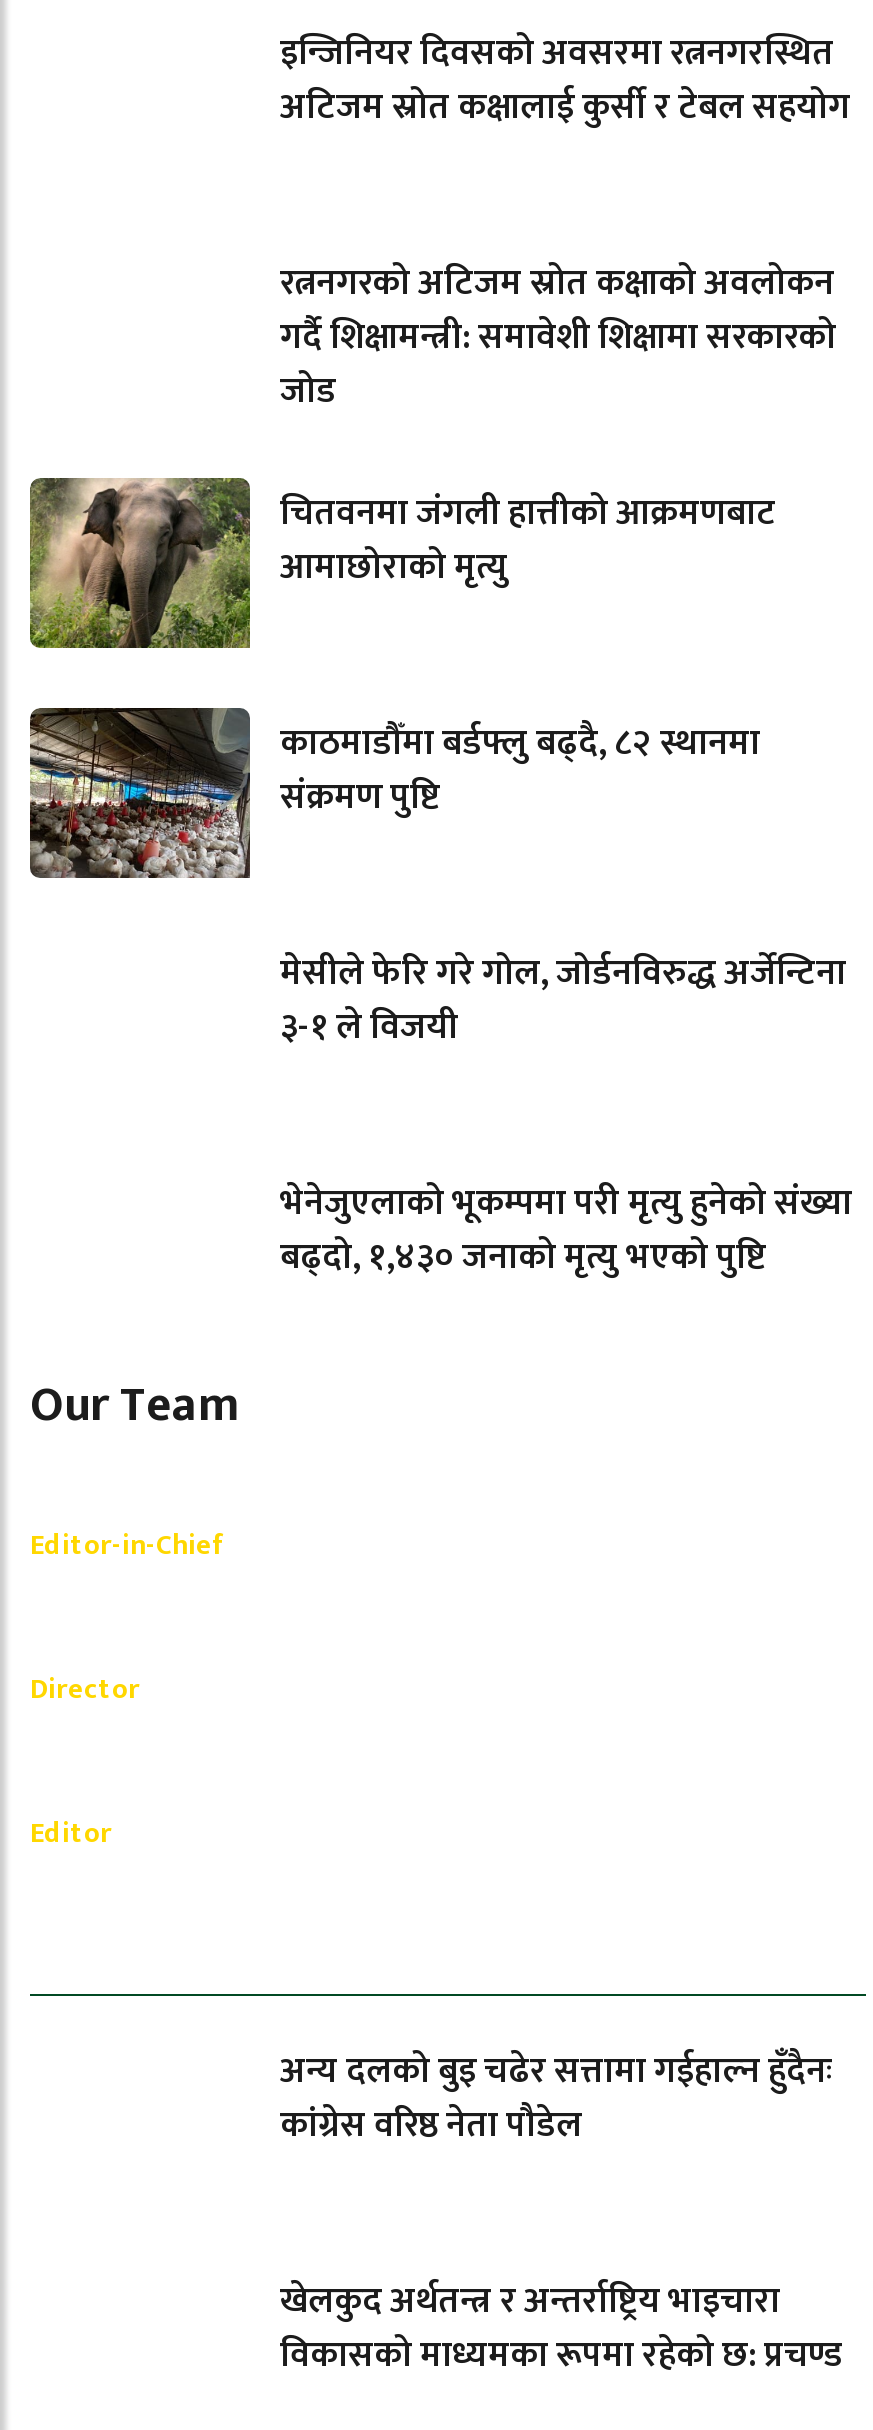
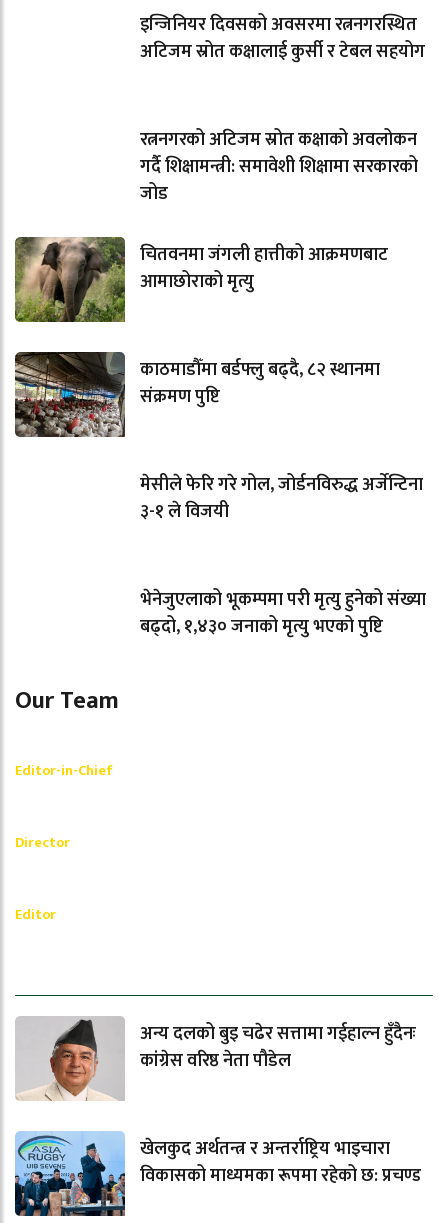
none -> [15,1016,125,1102] [image]
none -> [14,1131,126,1217] [image]

